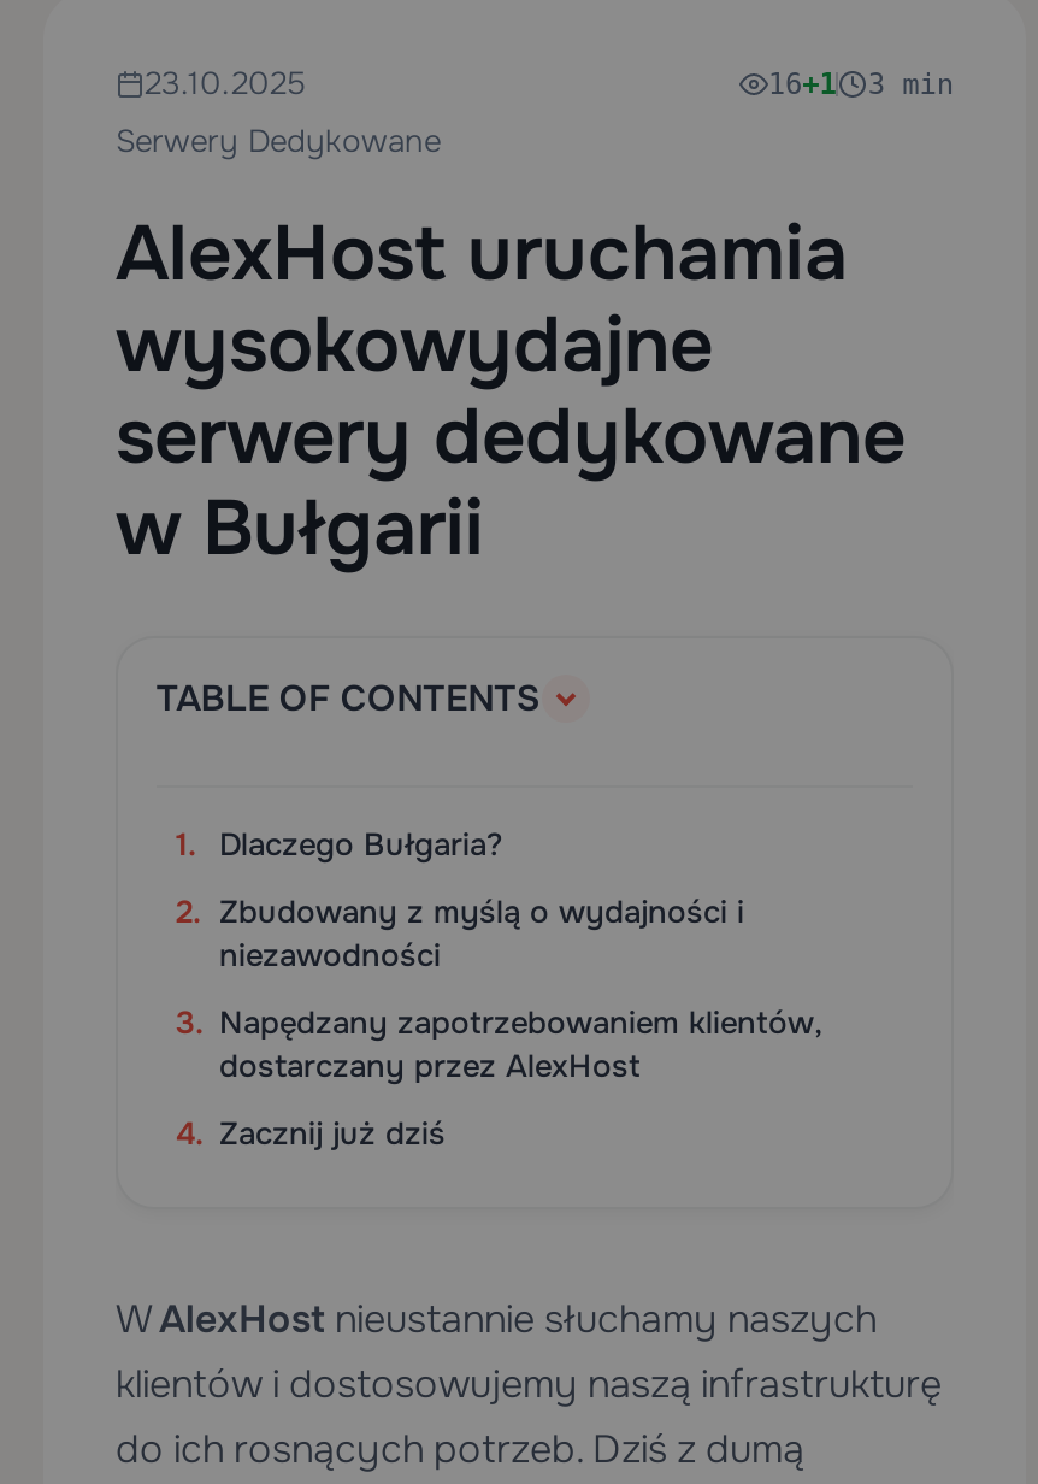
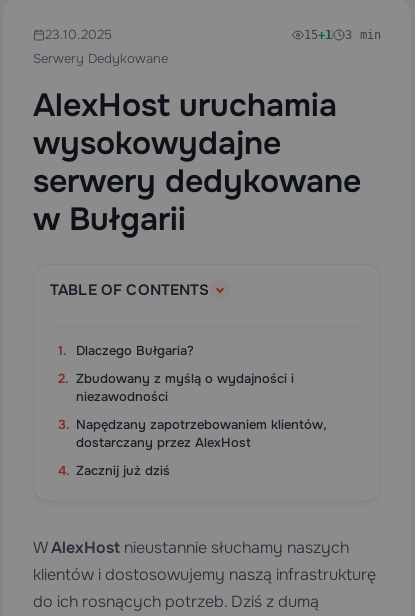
[768,66,954,100] 16+1 3 min -> [304,27,381,41] 15+1 3 min

